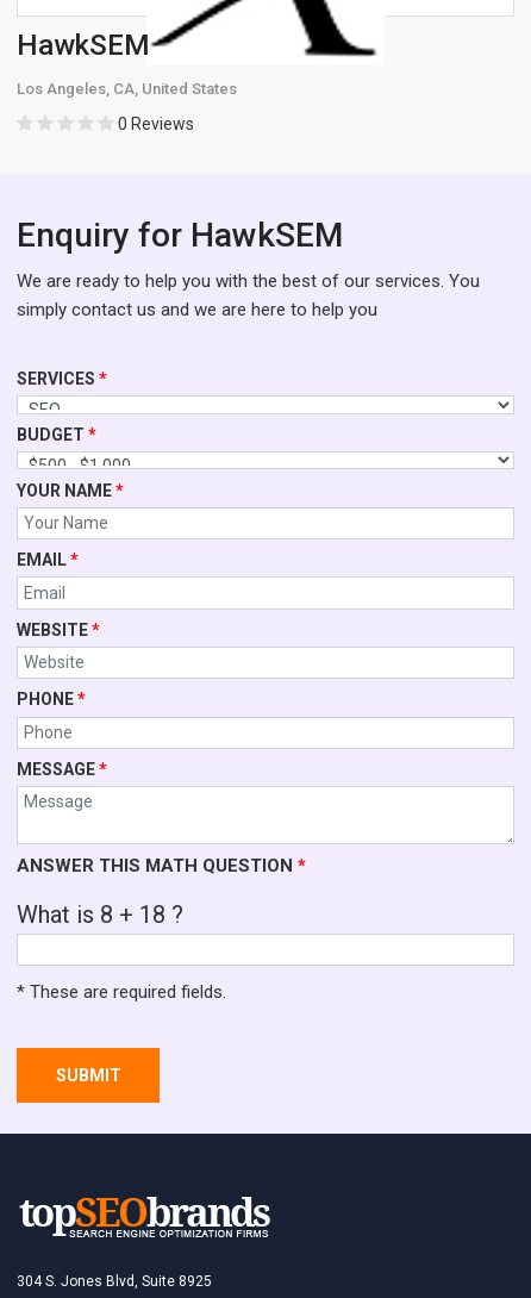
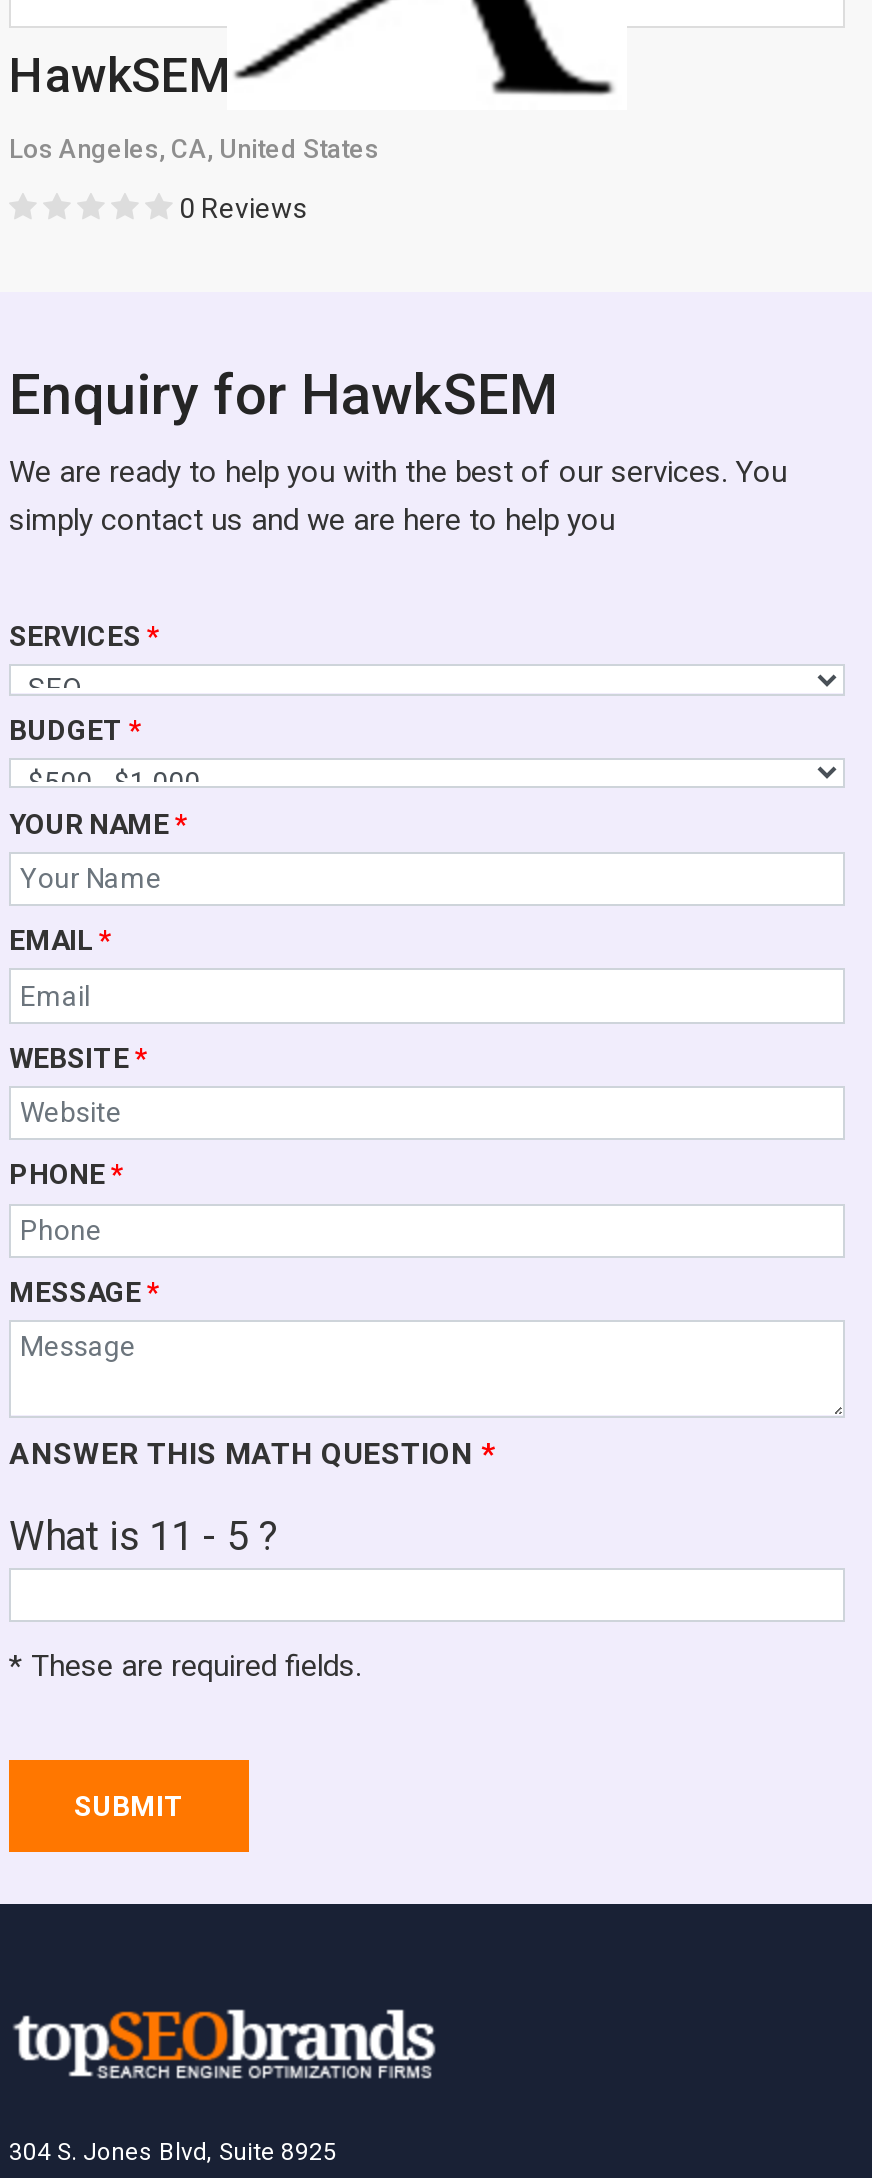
[17,900,183,929] What is 8 + 18 ? -> [9,1512,279,1560] What is 11 - 5 ?

